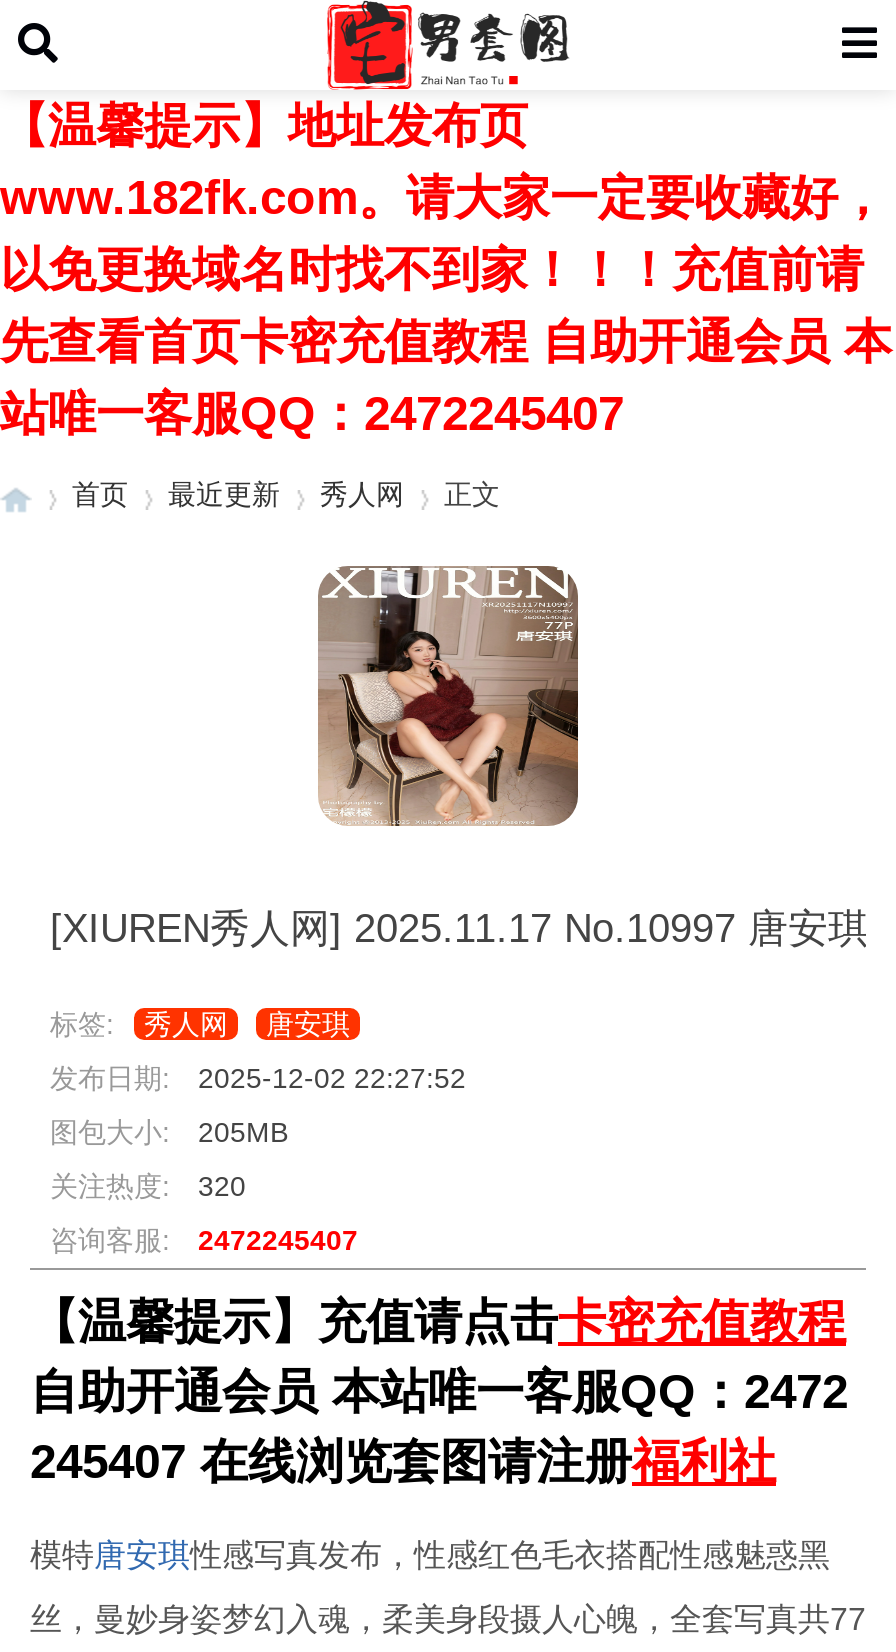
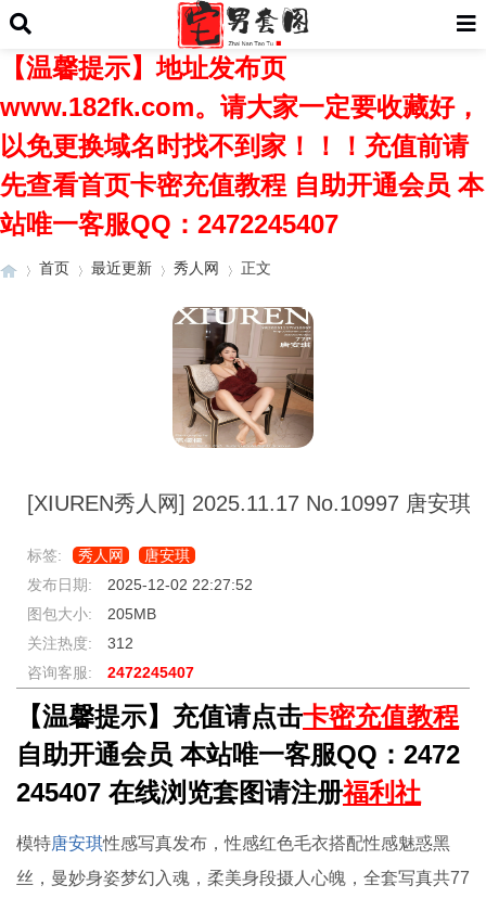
[50,1170,246,1202] 关注热度: 320 -> [27,634,133,652] 关注热度: 312

